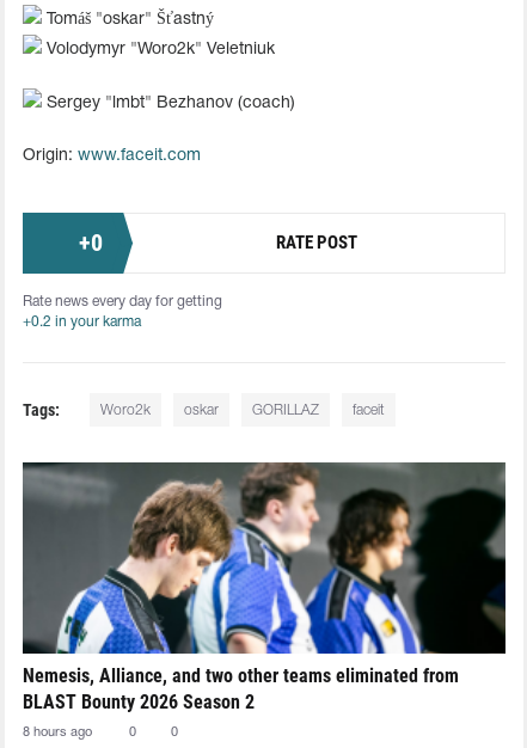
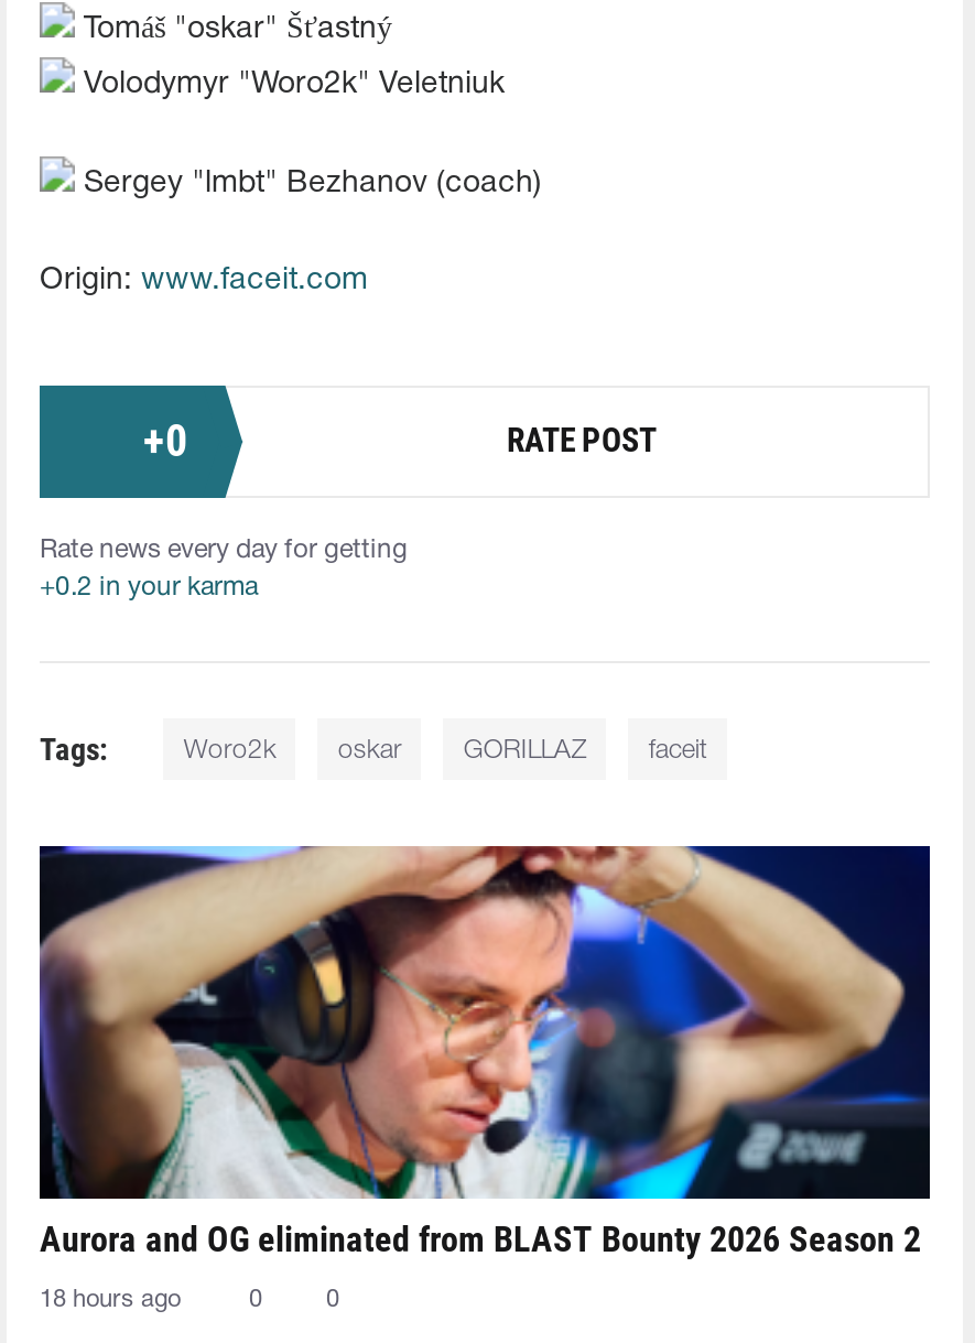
[23,461,507,713] [image] | Nemesis, Alliance, and two other teams eliminated from | BLAST Bounty 2026 Season 2 -> [40,844,930,1260] [image] | Aurora and OG eliminated from BLAST Bounty 2026 Season 2
[23,726,92,738] 8 hours ago -> [40,1288,181,1310] 18 hours ago

